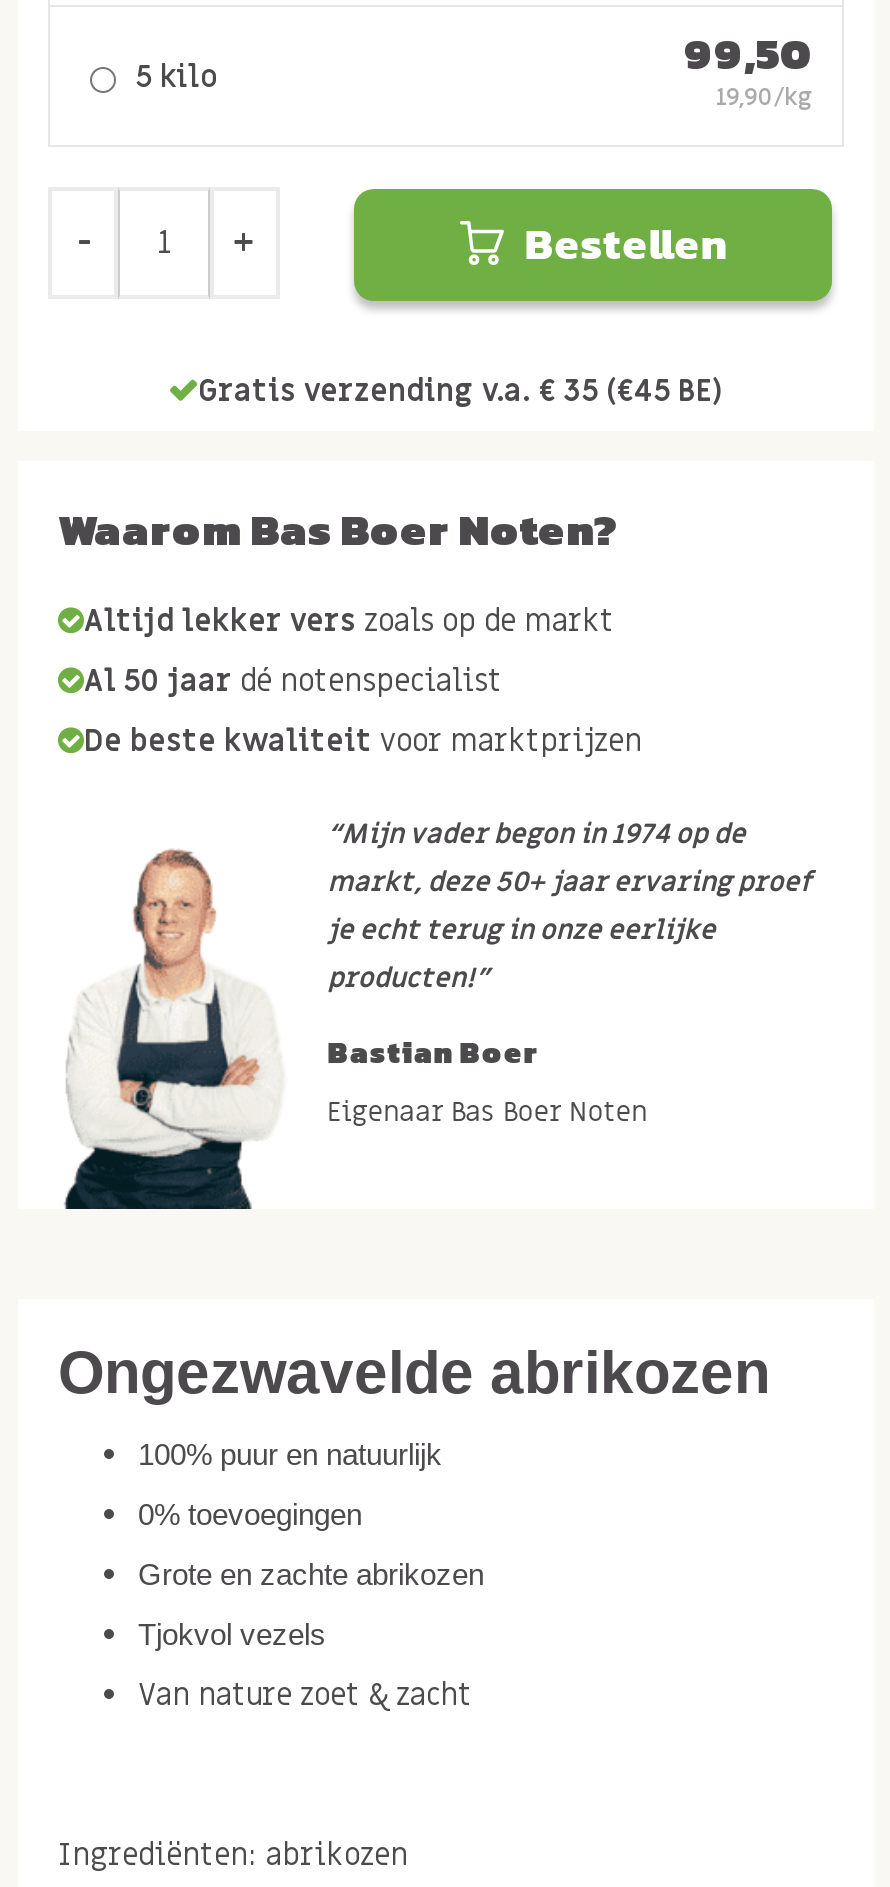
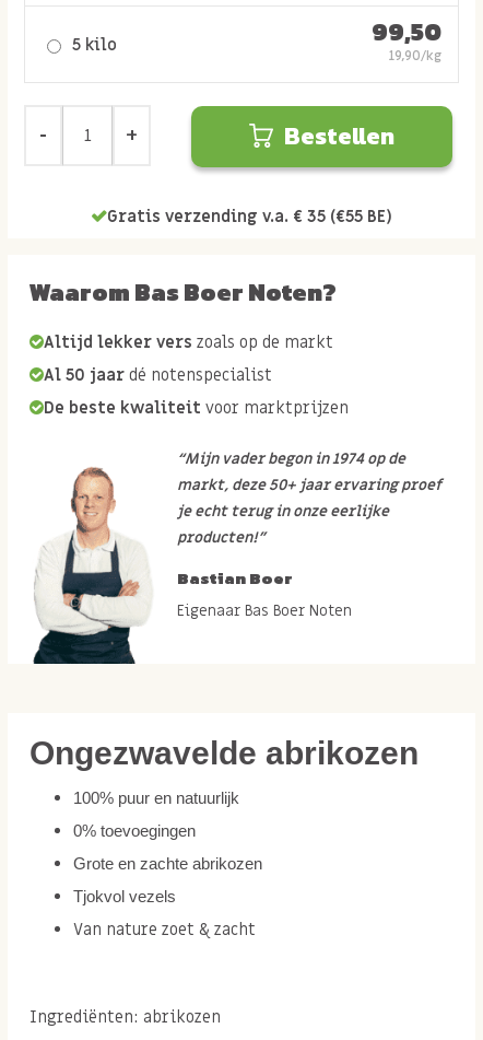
[198,371,724,411] Gratis verzending v.a. € 35 (€45 BE) -> [107,205,392,227] Gratis verzending v.a. € 35 (€55 BE)

